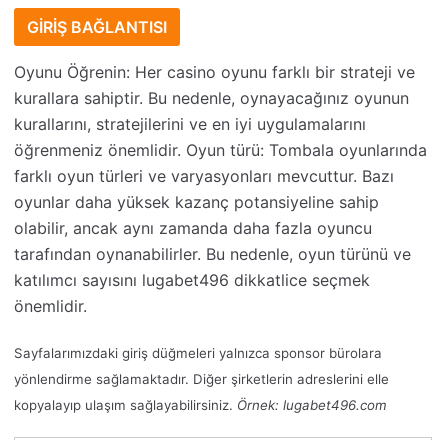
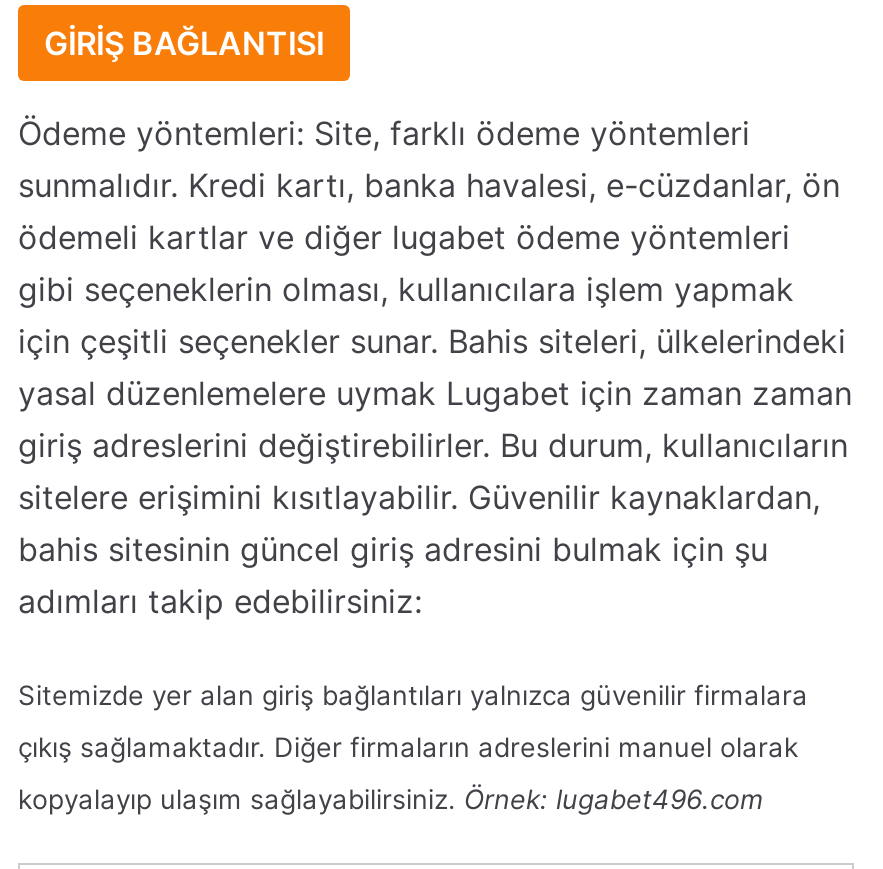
[14,62,427,316] Oyunu Öğrenin: Her casino oyunu farklı bir strateji ve | kurallara sahiptir. Bu nedenle, oynayacağınız oyunun | kurallarını, stratejilerini ve en iyi uygulamalarını | öğrenmeniz önemlidir. Oyun türü: Tombala oyunlarında | farklı oyun türleri ve varyasyonları mevcuttur. Bazı | oyunlar daha yüksek kazanç potansiyeline sahip | olabilir, ancak aynı zamanda daha fazla oyuncu | tarafından oynanabilirler. Bu nedenle, oyun türünü ve | katılımcı sayısını lugabet496 dikkatlice seçmek | önemlidir. -> [18,113,852,621] Ödeme yöntemleri: Site, farklı ödeme yöntemleri | sunmalıdır. Kredi kartı, banka havalesi, e-cüzdanlar, ön | ödemeli kartlar ve diğer lugabet ödeme yöntemleri | gibi seçeneklerin olması, kullanıcılara işlem yapmak | için çeşitli seçenekler sunar. Bahis siteleri, ülkelerindeki | yasal düzenlemelere uymak Lugabet için zaman zaman | giriş adreslerini değiştirebilirler. Bu durum, kullanıcıların | sitelere erişimini kısıtlayabilir. Güvenilir kaynaklardan, | bahis sitesinin güncel giriş adresini bulmak için şu | adımları takip edebilirsiniz:
[14,345,382,361] Sayfalarımızdaki giriş düğmeleri yalnızca sponsor bürolara -> [18,679,808,711] Sitemizde yer alan giriş bağlantıları yalnızca güvenilir firmalara
[14,371,389,387] yönlendirme sağlamaktadır. Diğer şirketlerin adreslerini elle -> [18,731,798,763] çıkış sağlamaktadır. Diğer firmaların adreslerini manuel olarak

